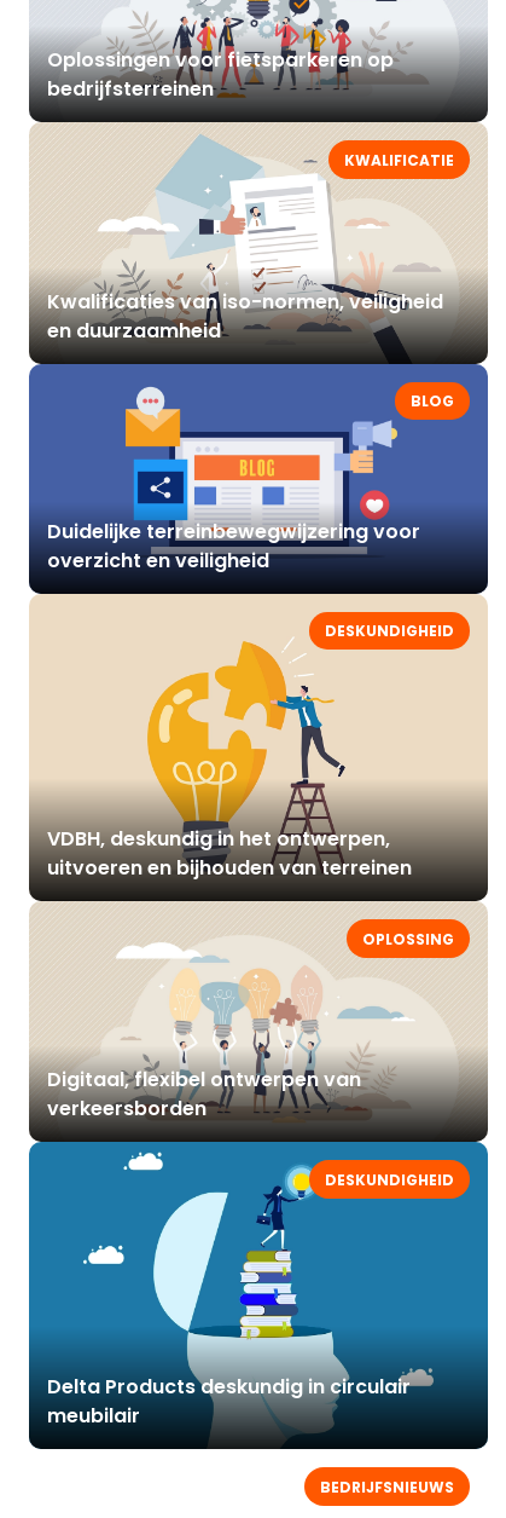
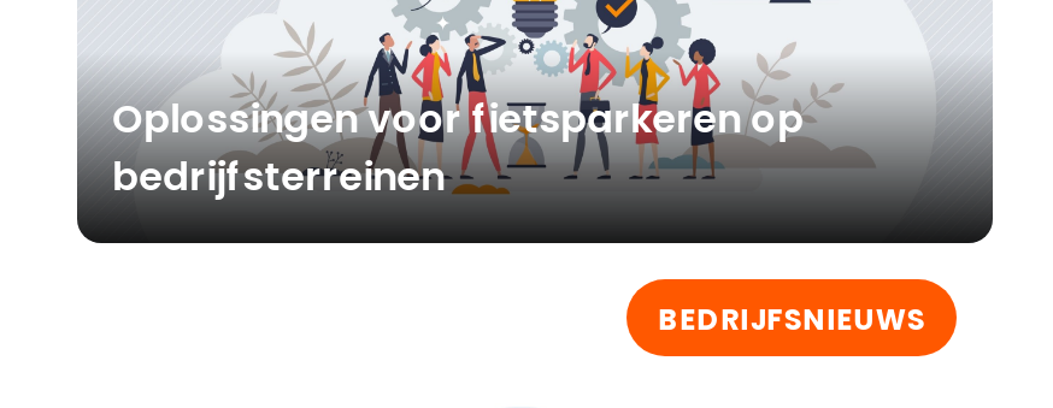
[28,123,489,1443] [image] | KWALIFICATIE -> none
[47,287,455,411] Kwalificaties van iso-normen, veiligheid | en duurzaamheid | BLOG -> none
[47,518,455,642] Duidelijke terreinbewegwijzering voor | overzicht en veiligheid | DESKUNDIGHEID -> none
[47,825,455,949] VDBH, deskundig in het ontwerpen, | uitvoeren en bijhouden van terreinen | OPLOSSING -> none
[47,1066,455,1190] Digitaal, flexibel ontwerpen van | verkeersborden | DESKUNDIGHEID -> none
[47,1373,410,1430] Delta Products deskundig in circulair | meubilair -> none

